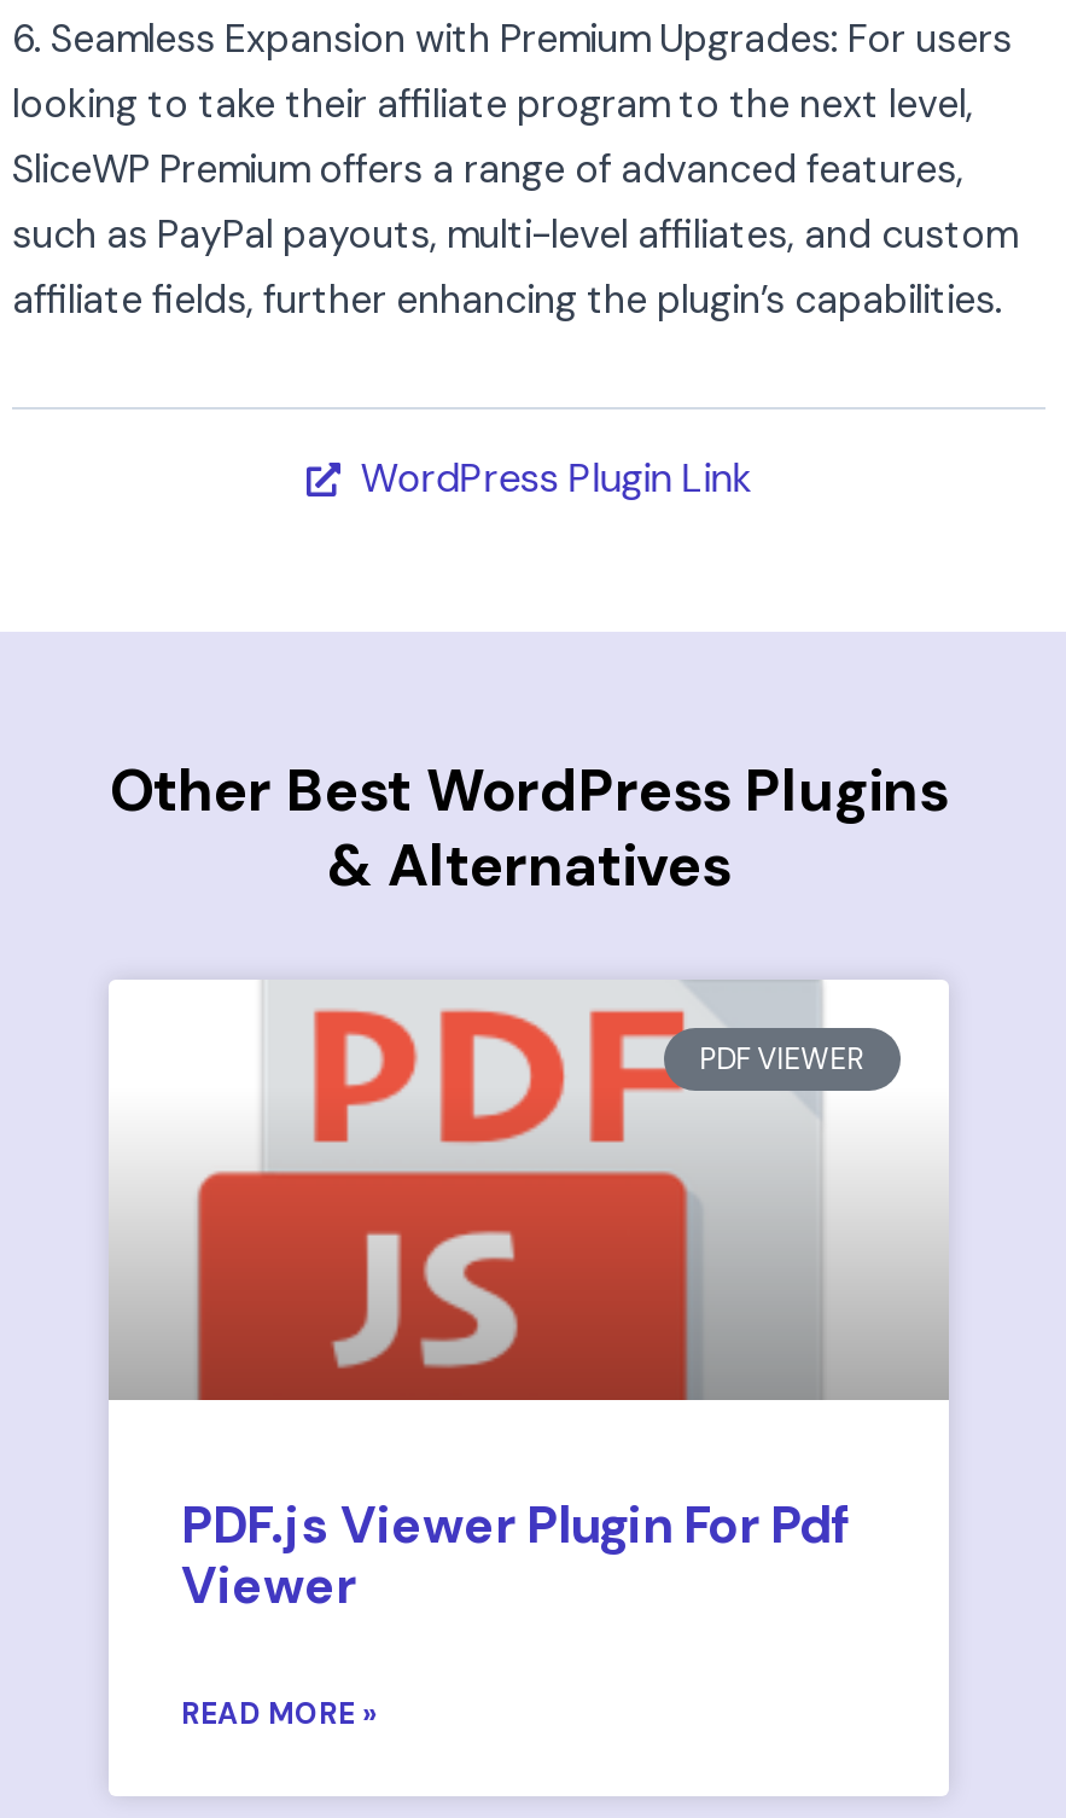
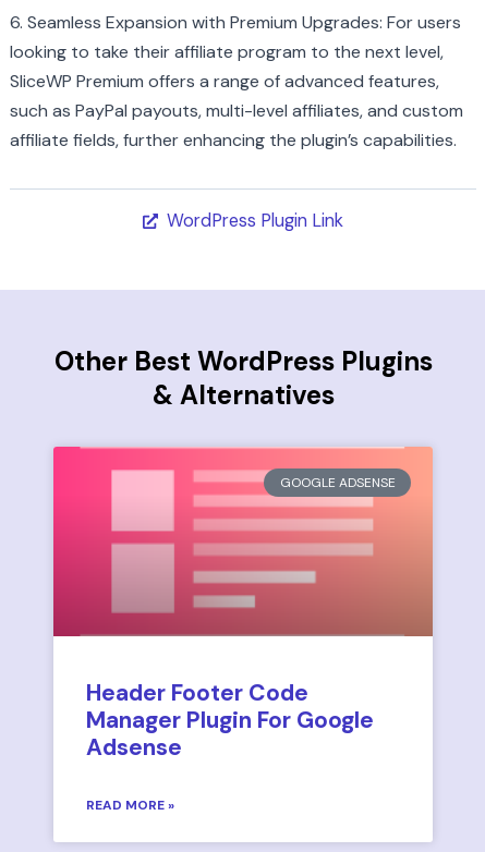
[109,980,949,1402] [image] | PDF VIEWER -> [52,446,434,637] [image] | GOOGLE ADSENSE
[181,1492,850,1620] PDF.js Viewer Plugin For Pdf | Viewer -> [86,678,374,763] Header Footer Code | Manager Plugin For Google | Adsense

